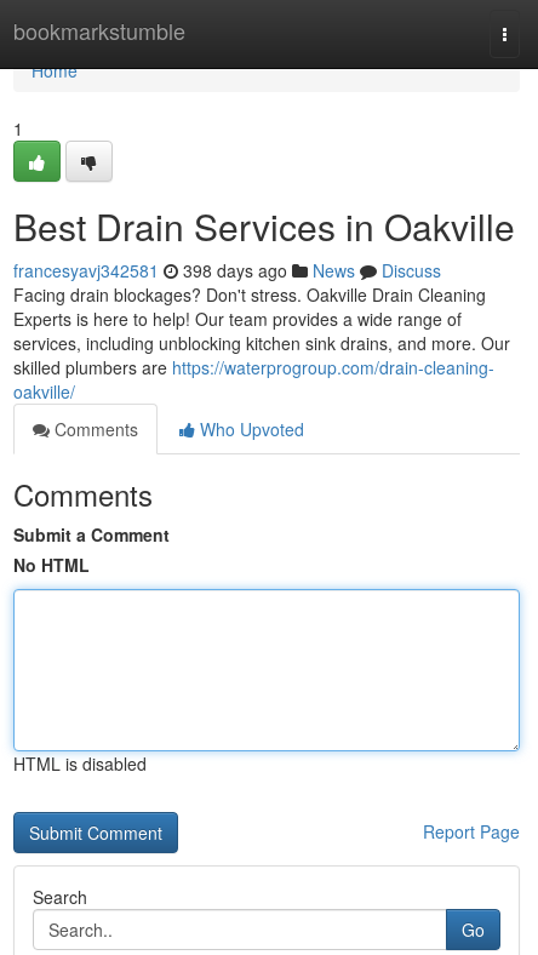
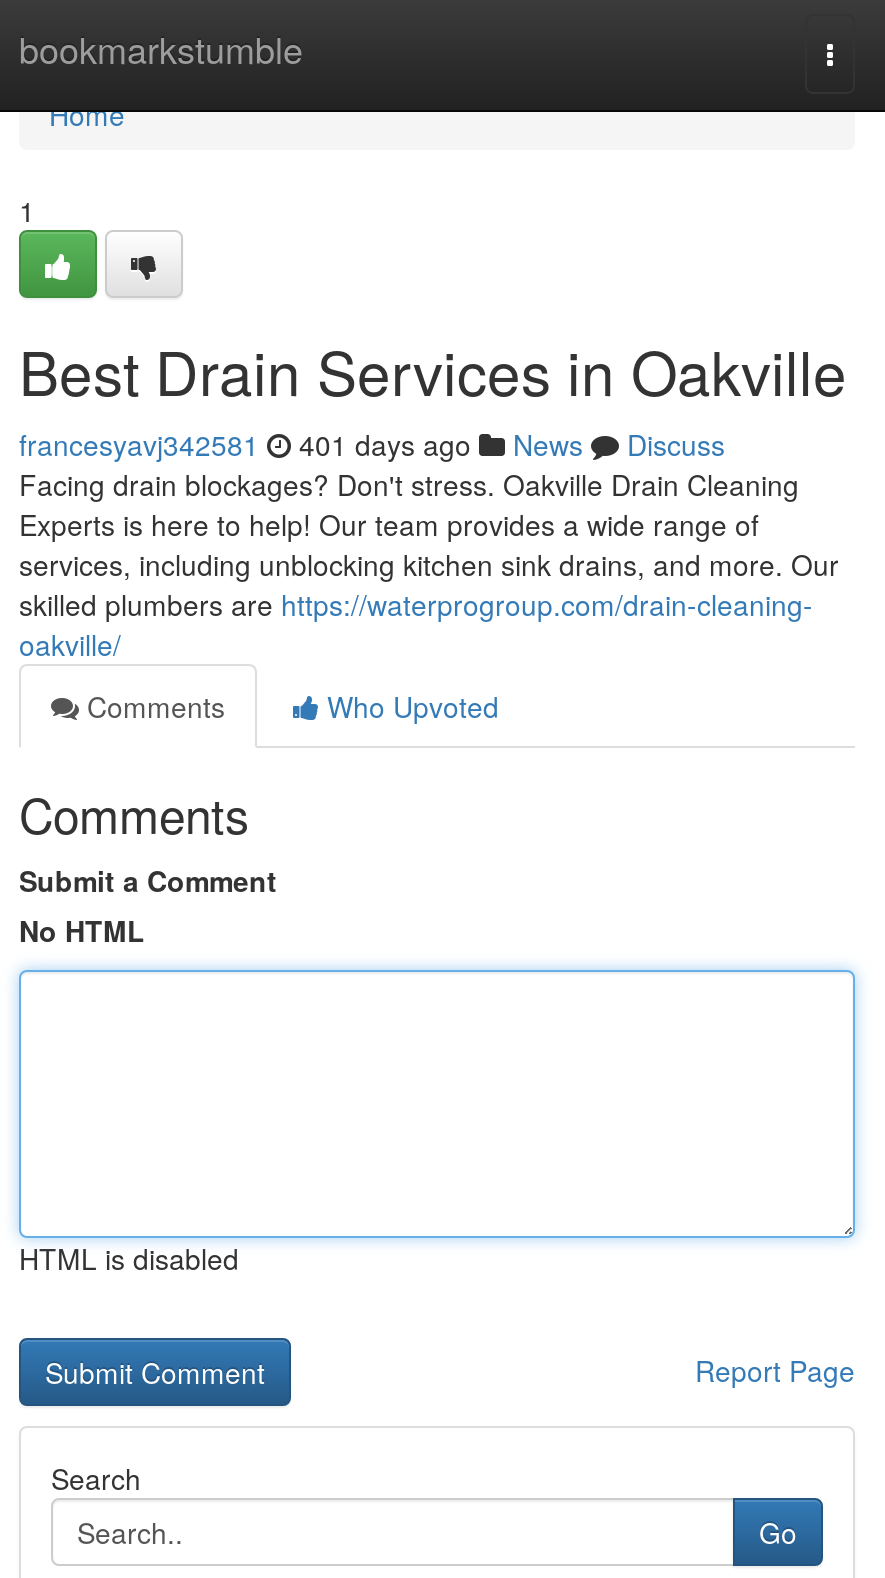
[13,258,441,282] francesyavj342581 398 days ago News Discuss -> [19,424,725,464] francesyavj342581 401 days ago News Discuss

